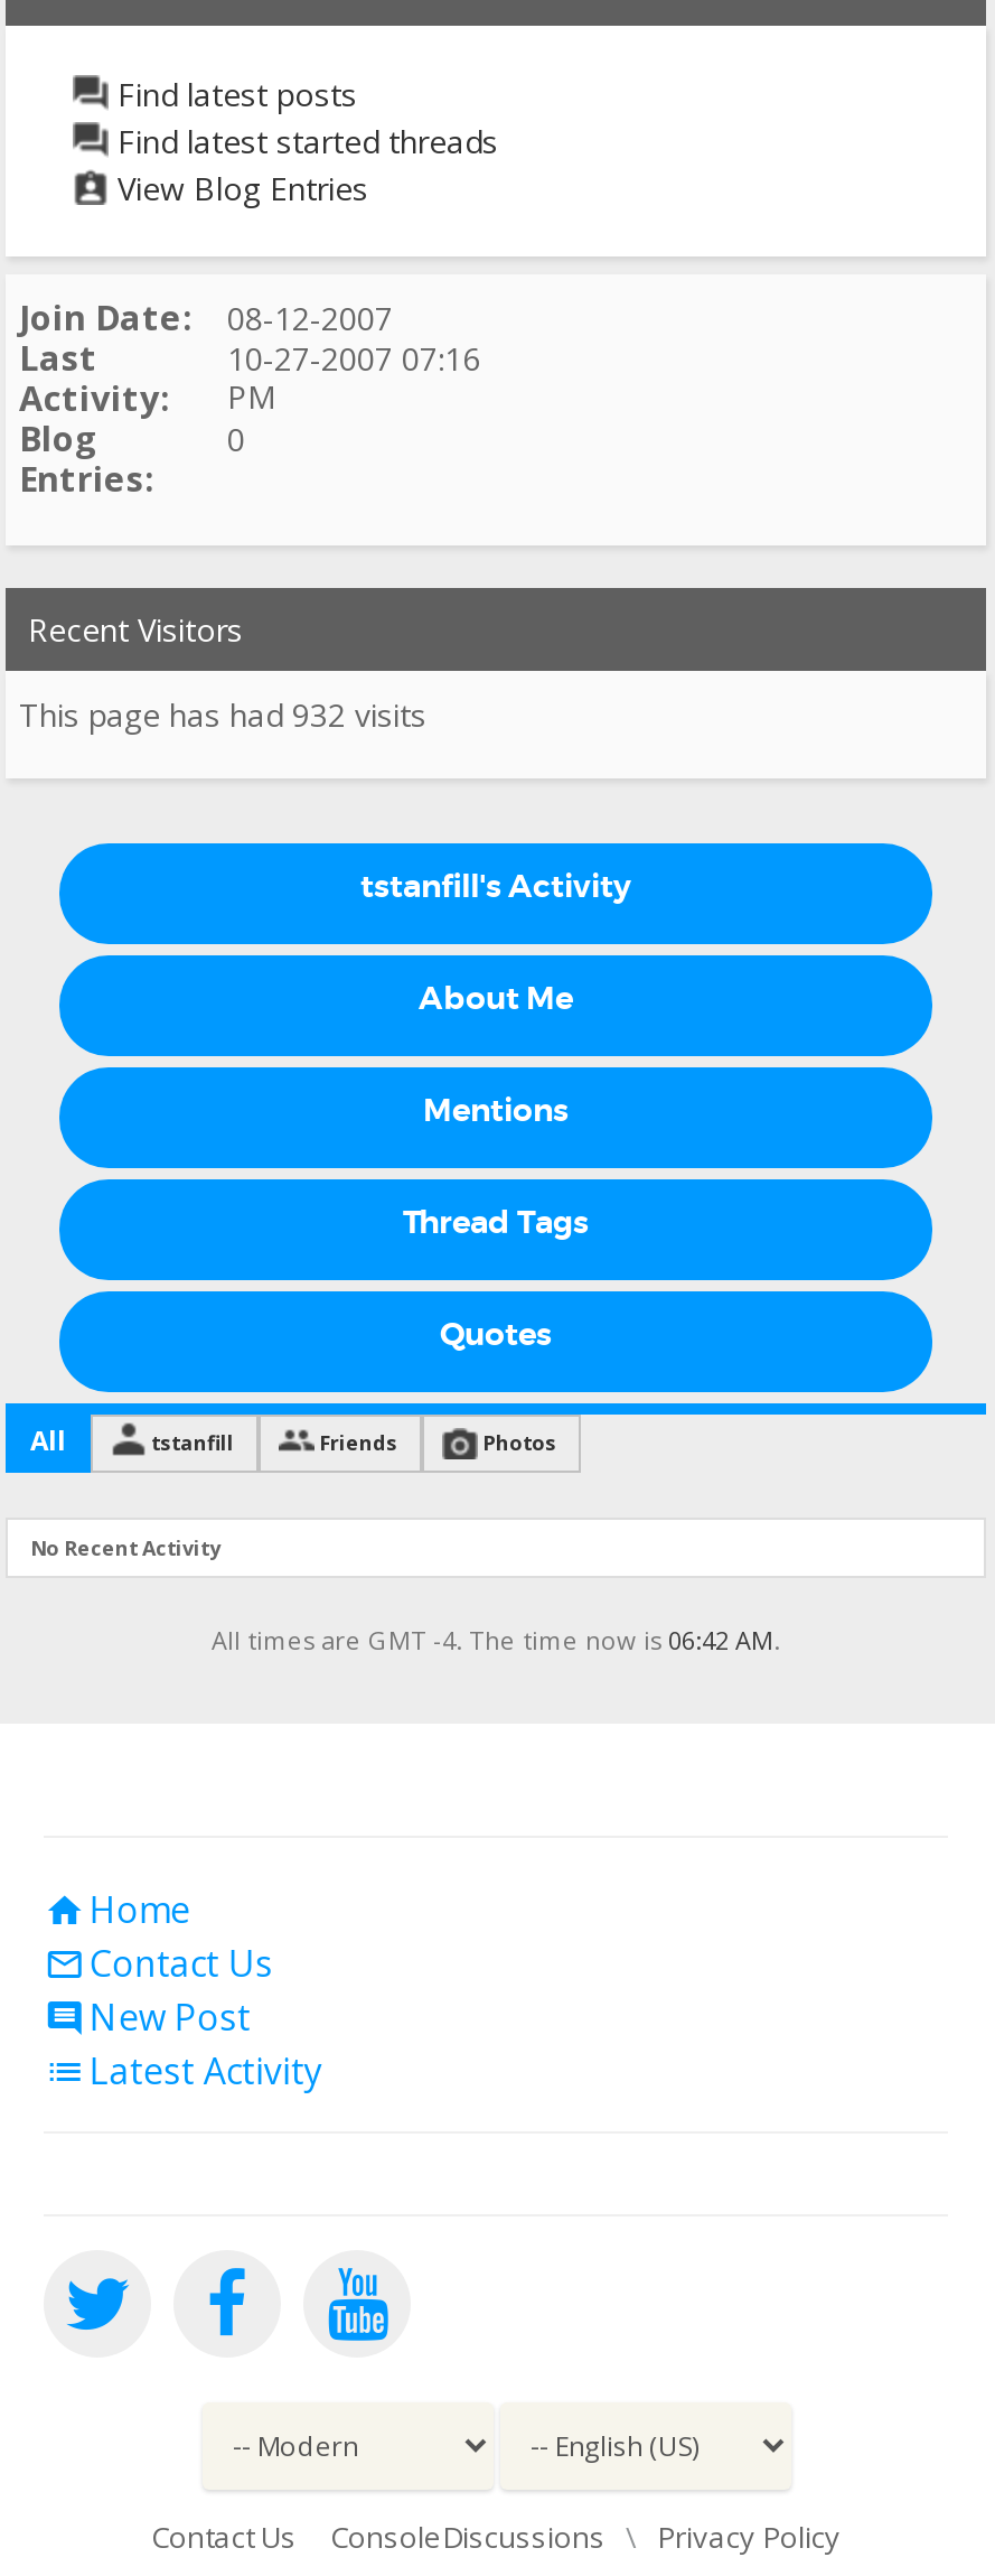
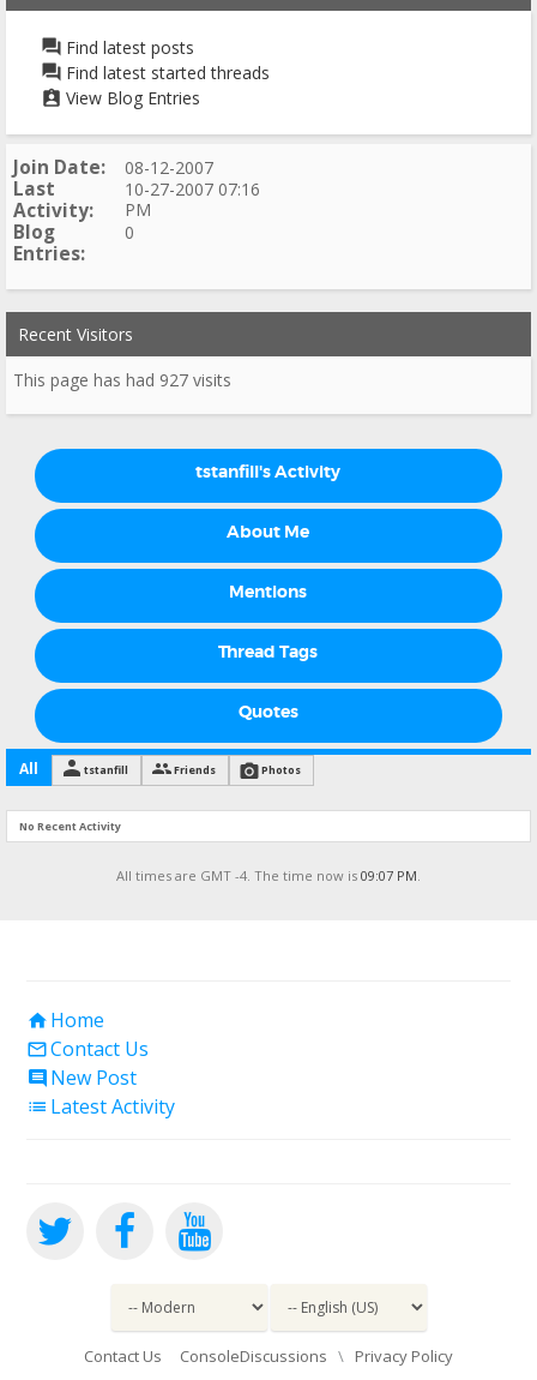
[19,694,426,736] This page has had 932 visits -> [13,369,231,391] This page has had 927 visits
[212,1623,780,1657] All times are GMT -4. The time now is 06:42 AM. -> [116,867,421,885] All times are GMT -4. The time now is 09:07 PM.

